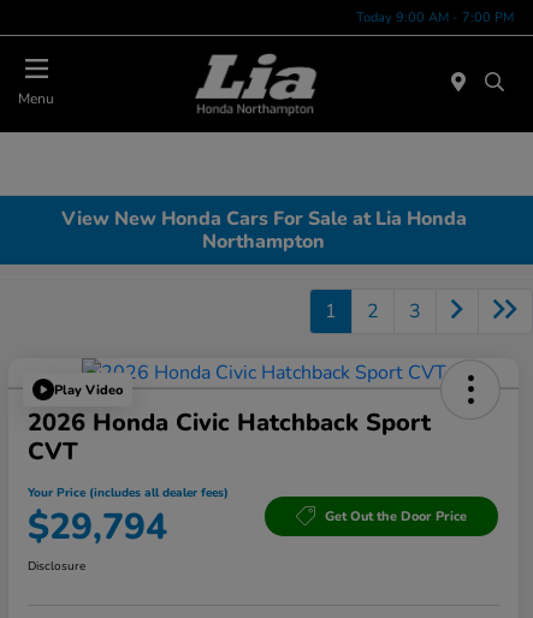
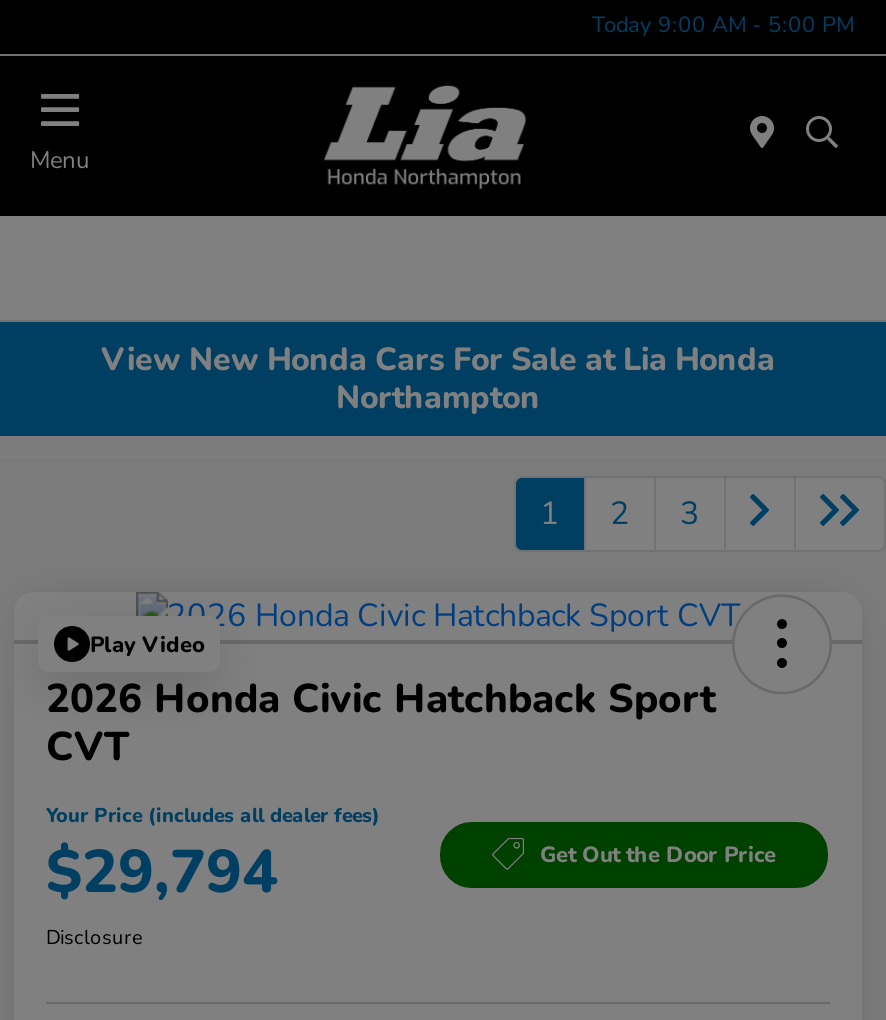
[356,8,514,26] Today 9:00 AM - 7:00 PM -> [592,9,854,39] Today 9:00 AM - 5:00 PM

